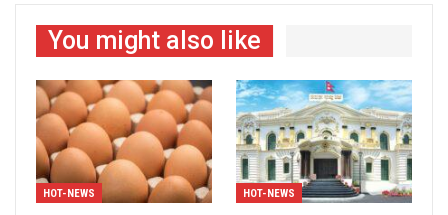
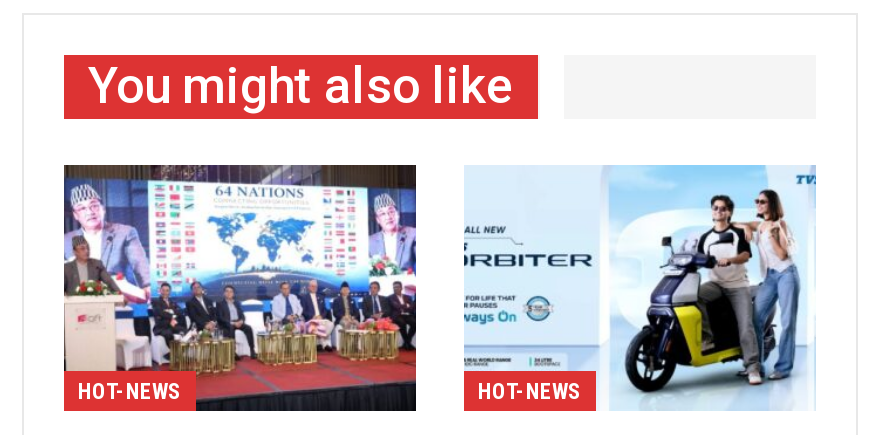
[35,79,213,204] [image] -> [62,163,418,413] [image]
[236,79,413,204] [image] -> [464,165,816,411] [image]

